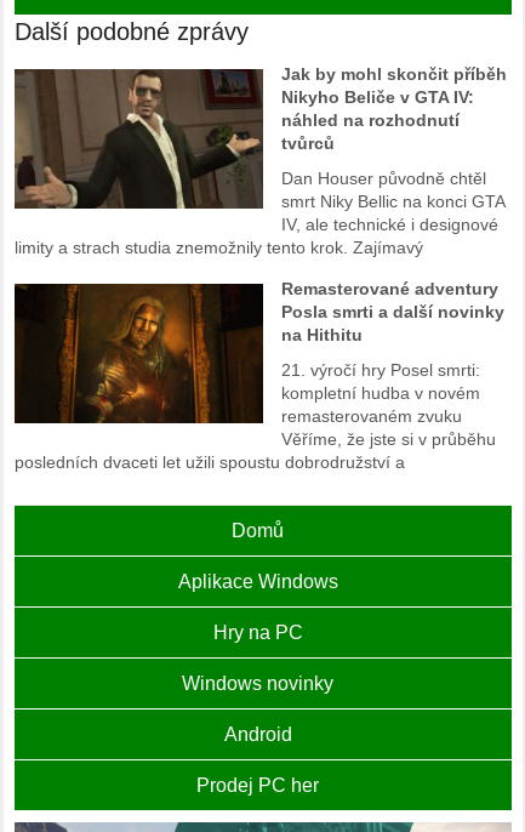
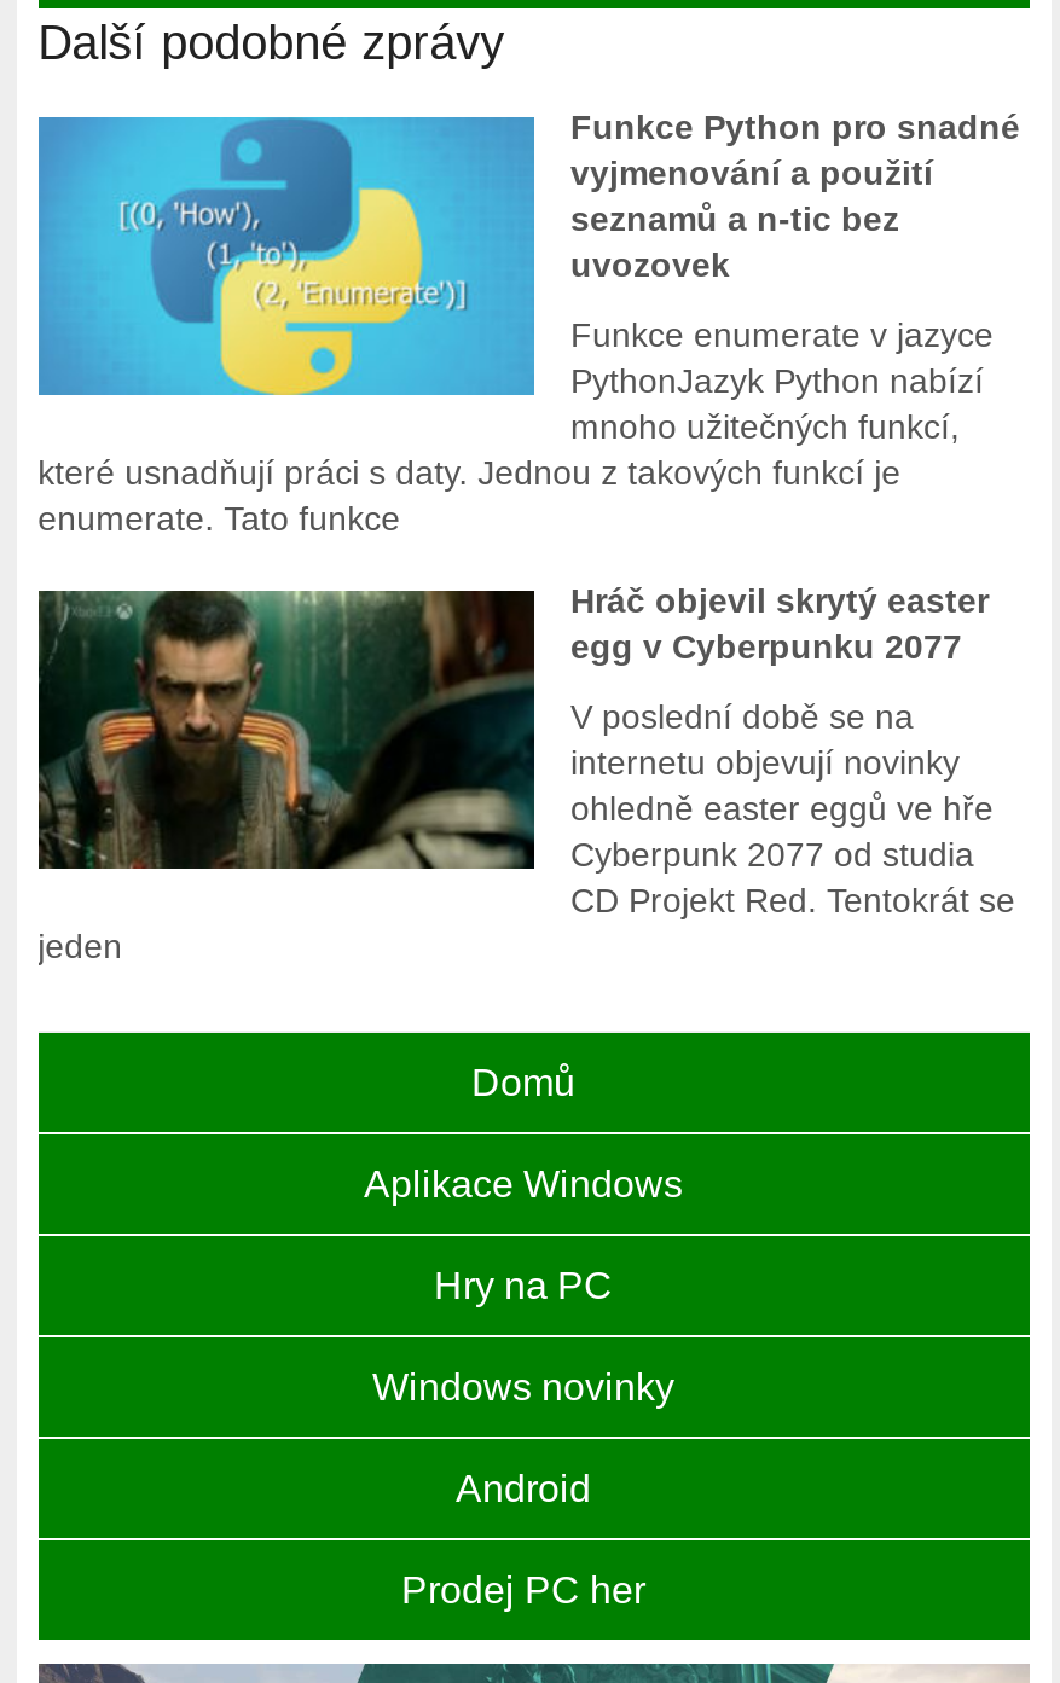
[13,68,504,258] [image] | Dan Houser původně chtěl | smrt Niky Bellic na konci GTA | IV, ale technické i designové | limity a strach studia znemožnily tento krok. Zajímavý -> [36,115,994,539] [image] | Funkce enumerate v jazyce | PythonJazyk Python nabízí | mnoho užitečných funkcí, | které usnadňují práci s daty. Jednou z takových funkcí je | enumerate. Tato funkce
[281,65,507,153] Jak by mohl skončit příběh | Nikyho Beliče v GTA IV: | náhled na rozhodnutí | tvůrců -> [570,109,1020,285] Funkce Python pro snadné | vyjmenování a použití | seznamů a n-tic bez | uvozovek
[14,285,496,472] [image] | 21. výročí hry Posel smrti: | kompletní hudba v novém | remasterovaném zvuku | Věříme, že jste si v průběhu | posledních dvaceti let užili spoustu dobrodružství a -> [38,588,1015,967] [image] | V poslední době se na | internetu objevují novinky | ohledně easter eggů ve hře | Cyberpunk 2077 od studia | CD Projekt Red. Tentokrát se | jeden
[281,280,504,345] Remasterované adventury | Posla smrti a další novinky | na Hithitu -> [570,582,989,667] Hráč objevil skrytý easter | egg v Cyberpunku 2077

